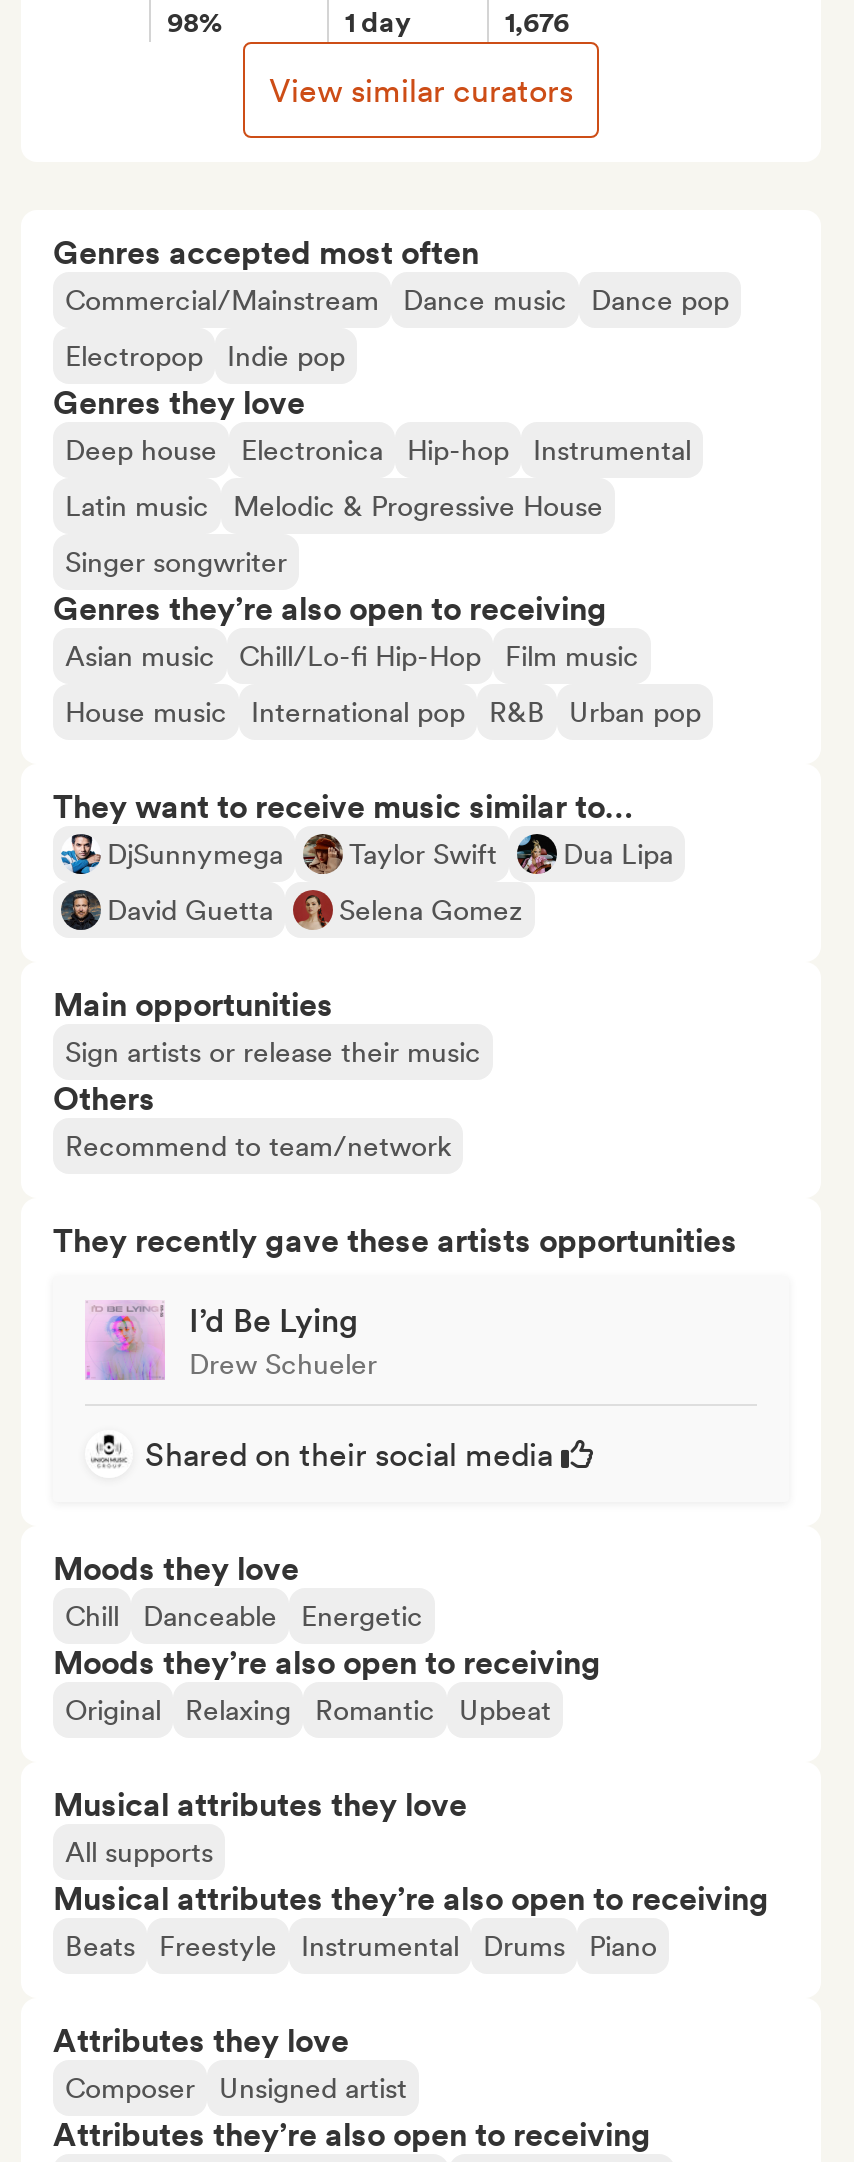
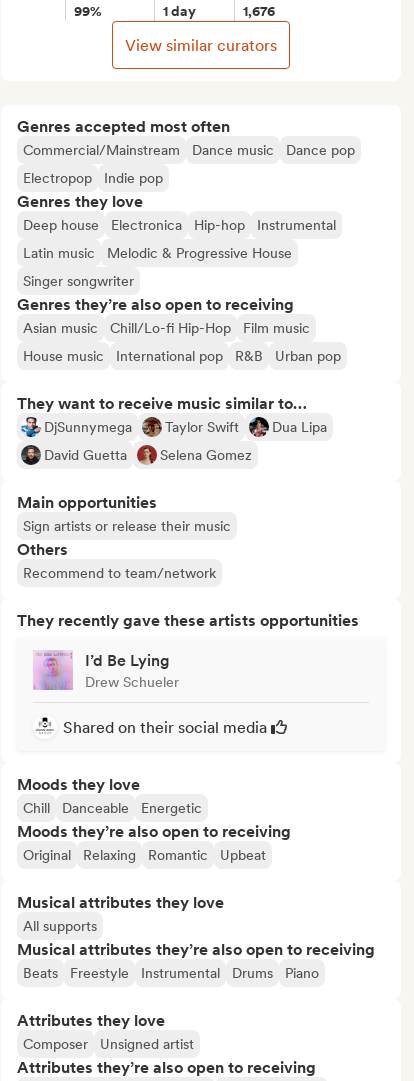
[167,6,223,38] 98% -> [74,3,102,19] 99%

